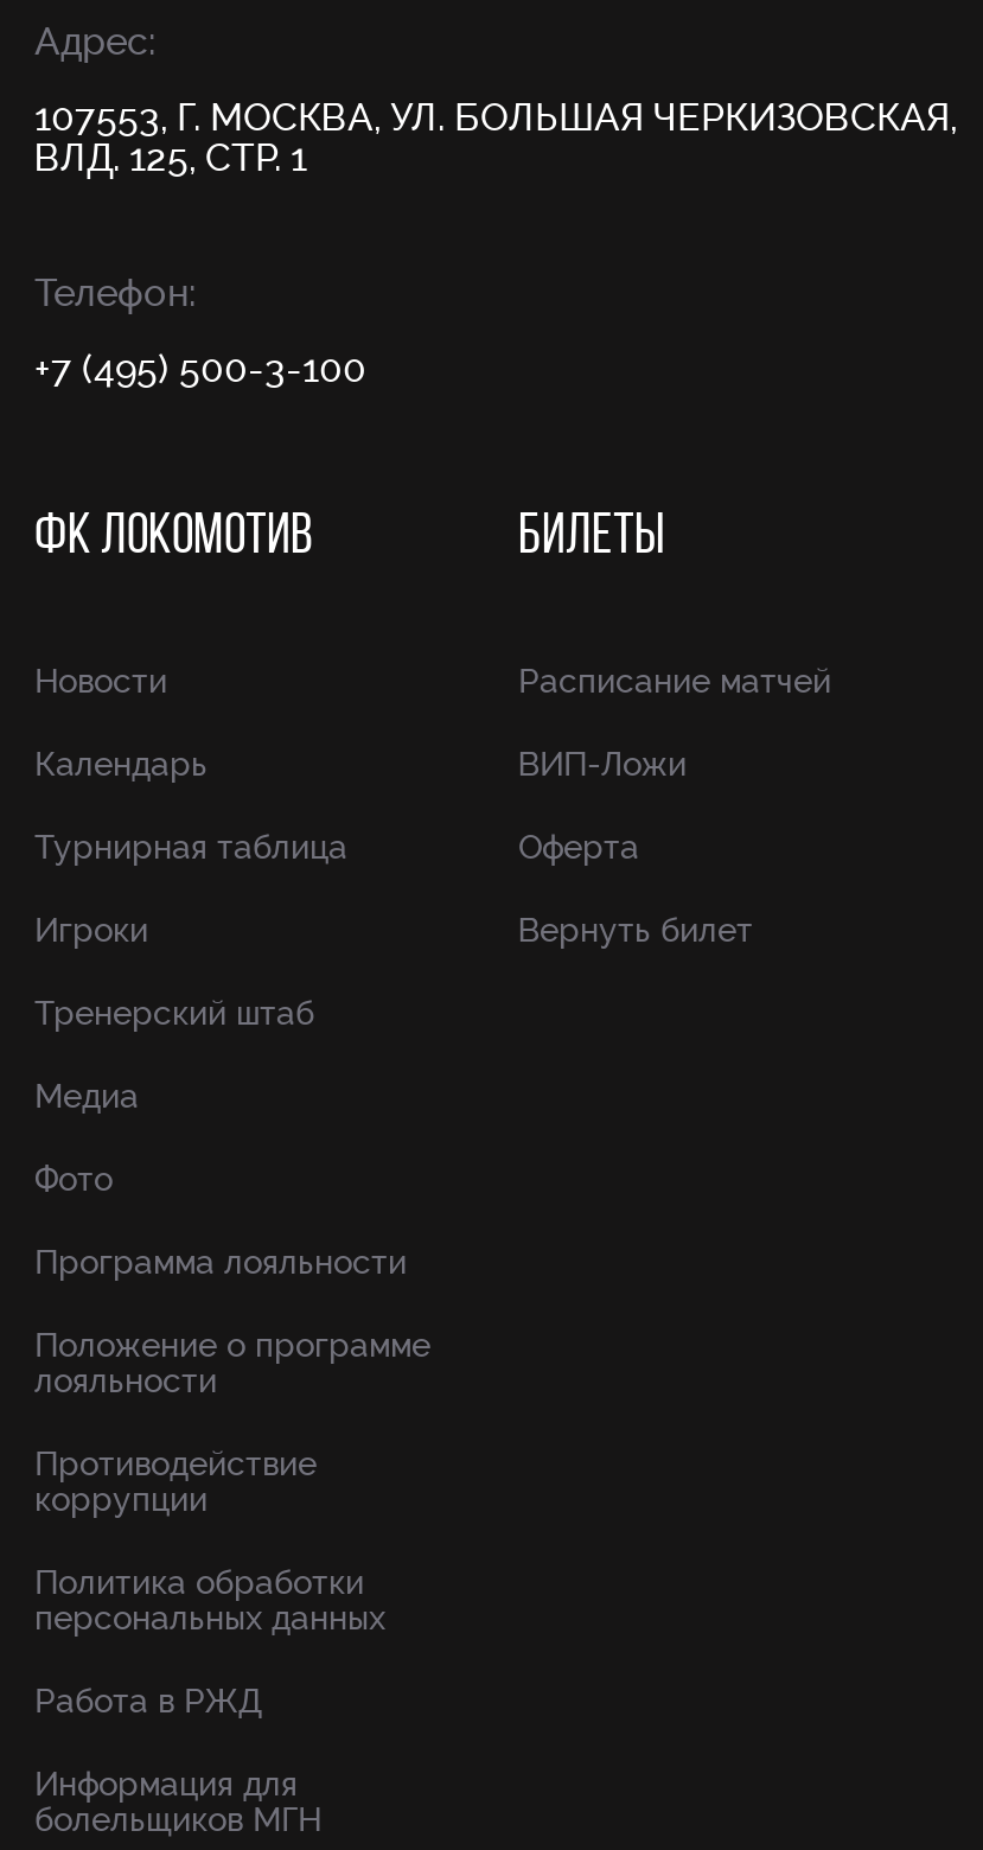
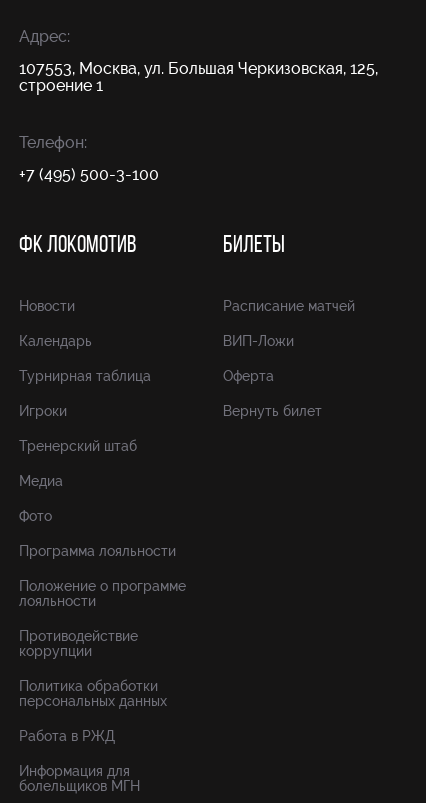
[34,94,957,179] 107553, Г. МОСКВА, УЛ. БОЛЬШАЯ ЧЕРКИЗОВСКАЯ, | ВЛД. 125, СТР. 1 -> [19,59,378,95] 107553, Москва, ул. Большая Черкизовская, 125, | строение 1

